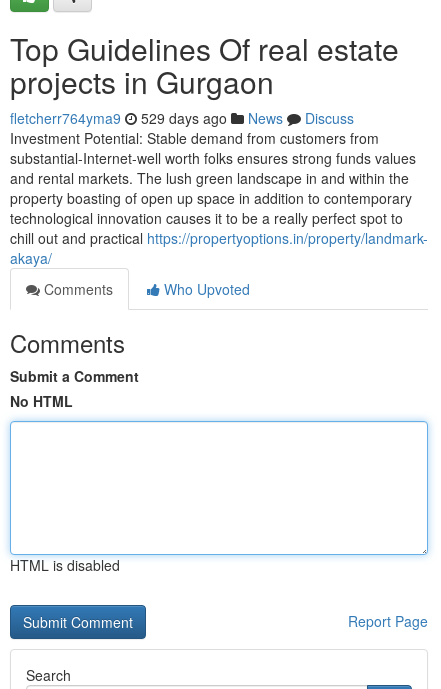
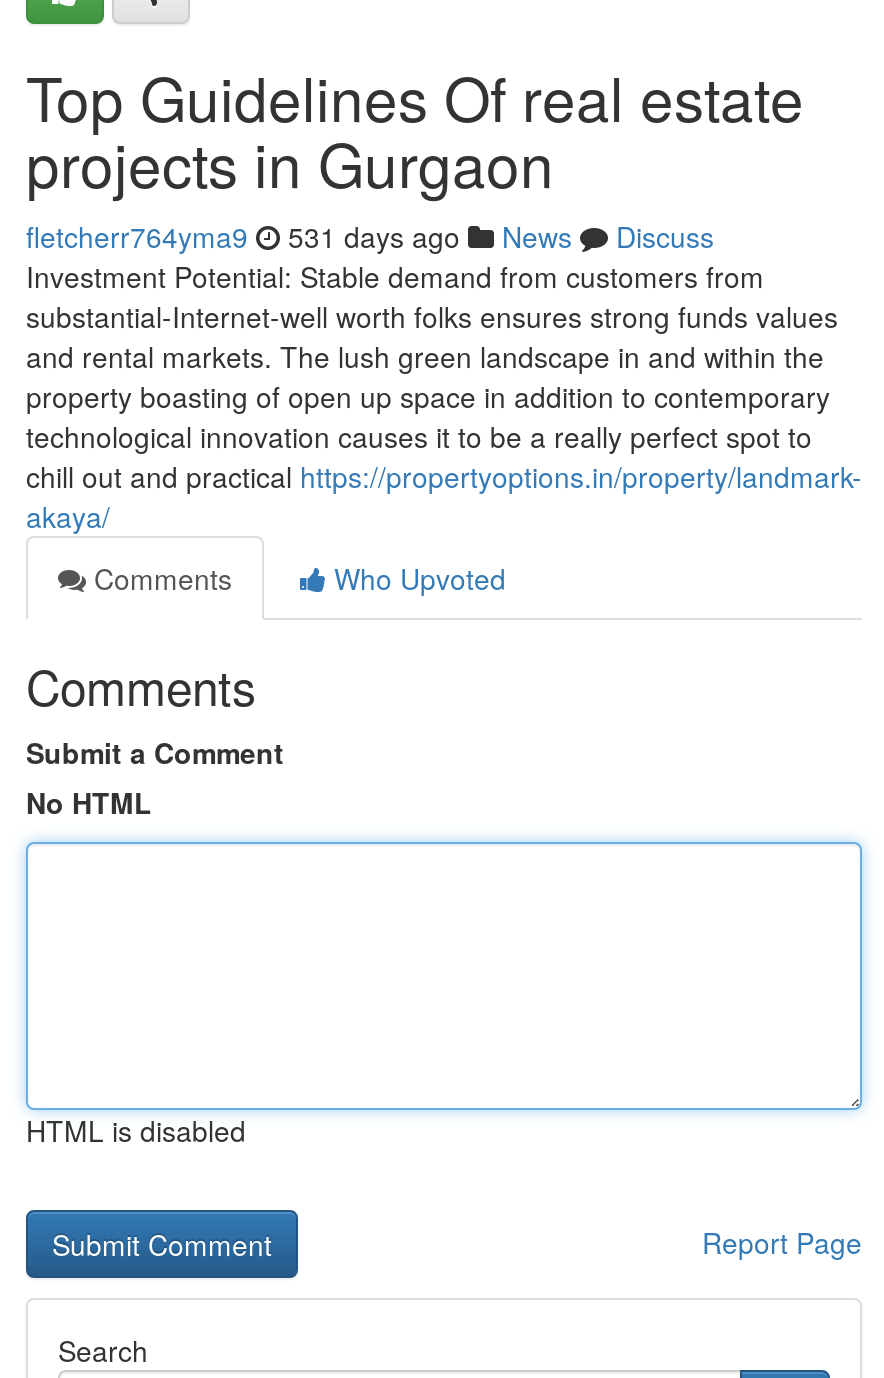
[10,108,354,128] fletcherr764yma9 529 days ago News Discuss -> [26,216,714,256] fletcherr764yma9 531 days ago News Discuss

